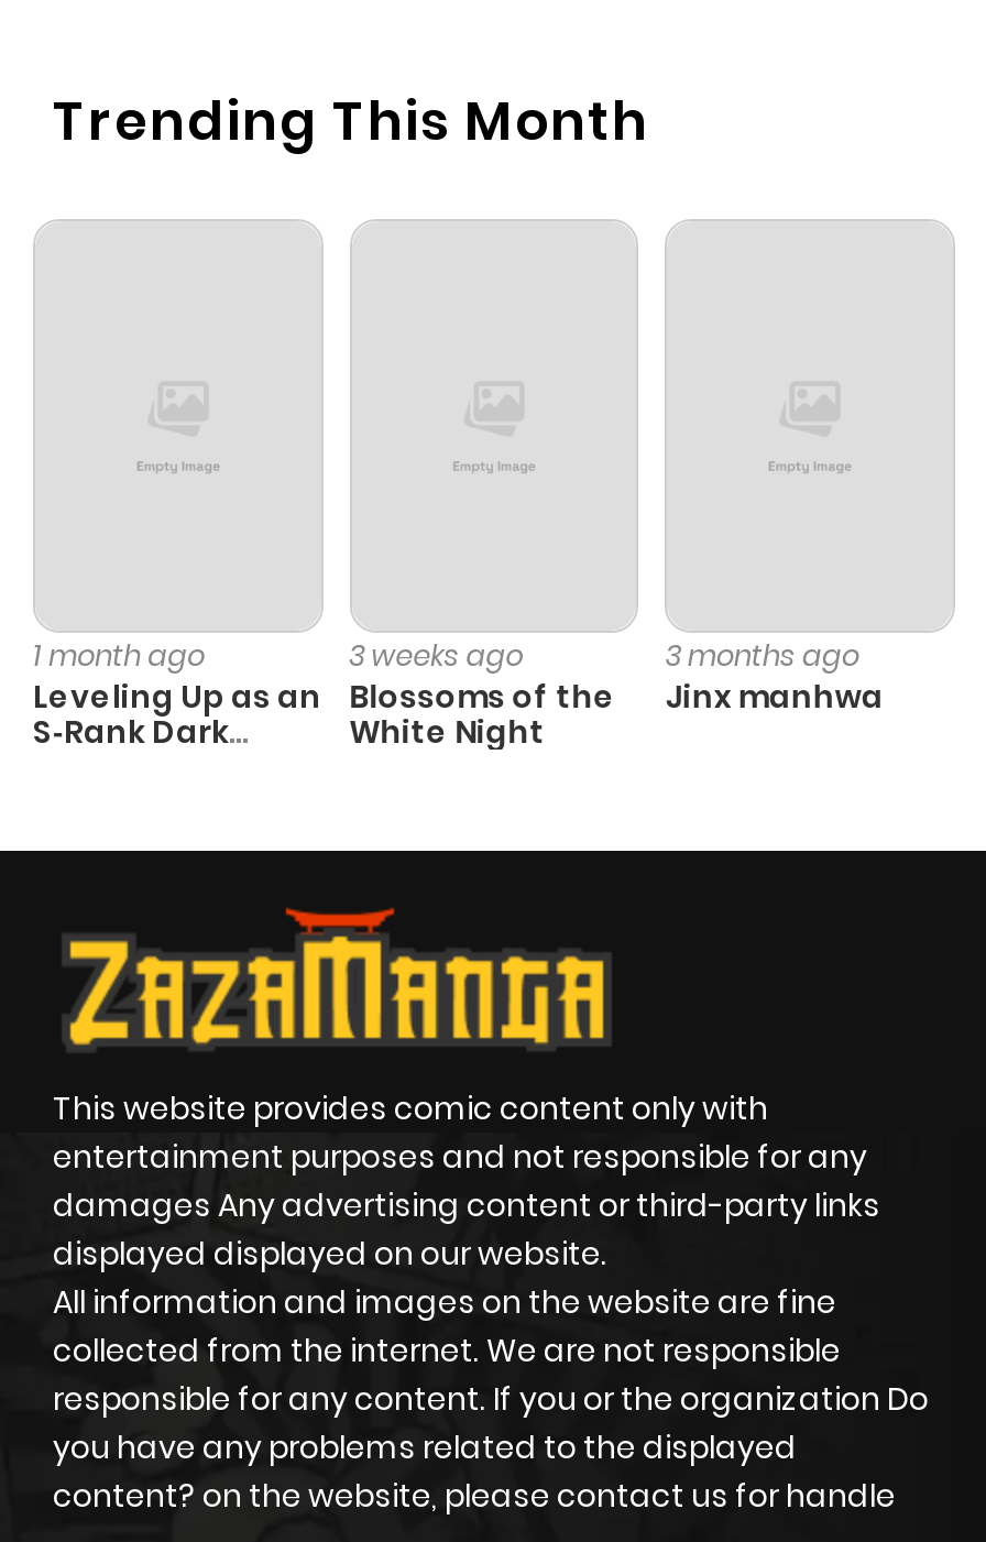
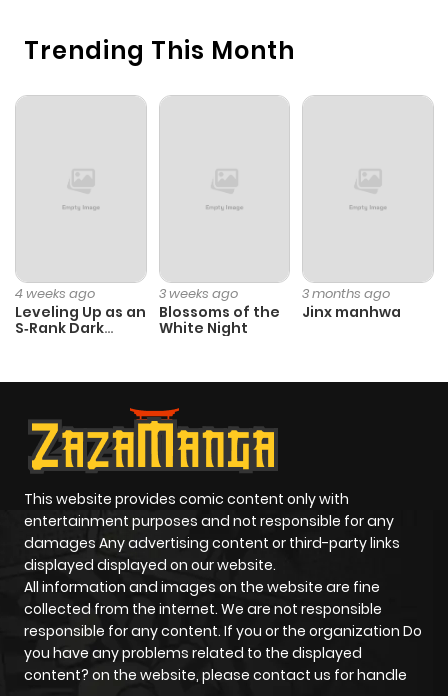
[33,635,205,677] 1 month ago -> [15,284,95,303] 4 weeks ago

